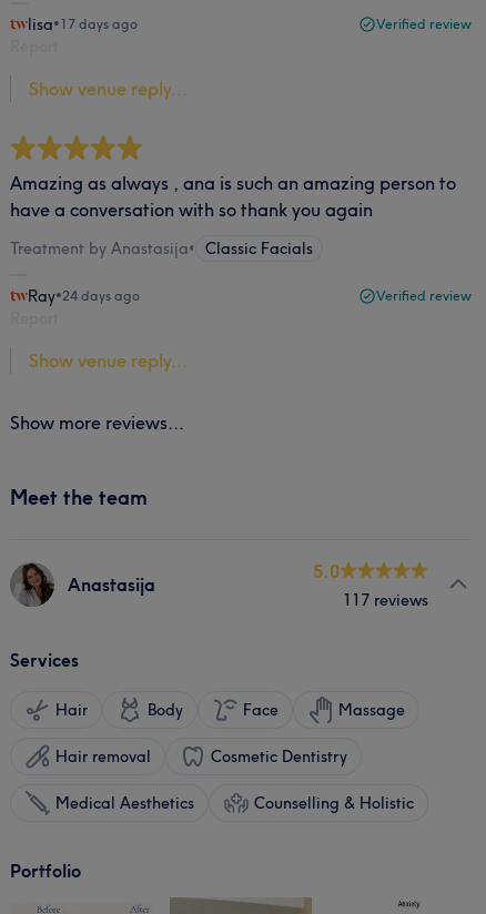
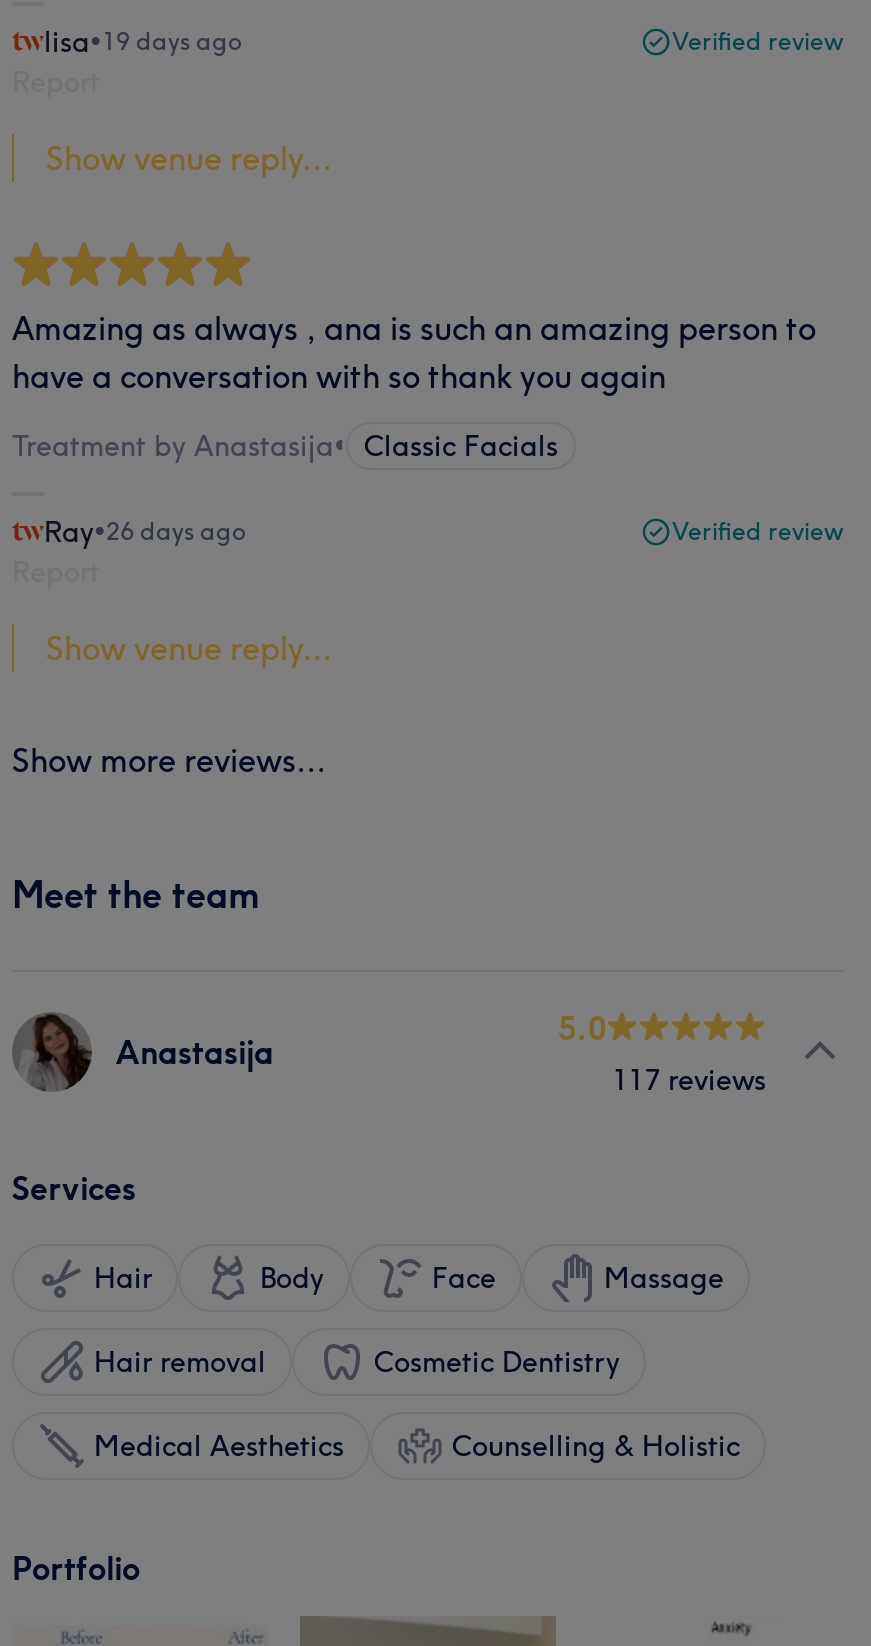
[28,14,138,34] lisa•17 days ago -> [44,24,242,60] lisa•19 days ago
[28,286,140,306] Ray•24 days ago -> [44,514,246,550] Ray•26 days ago

